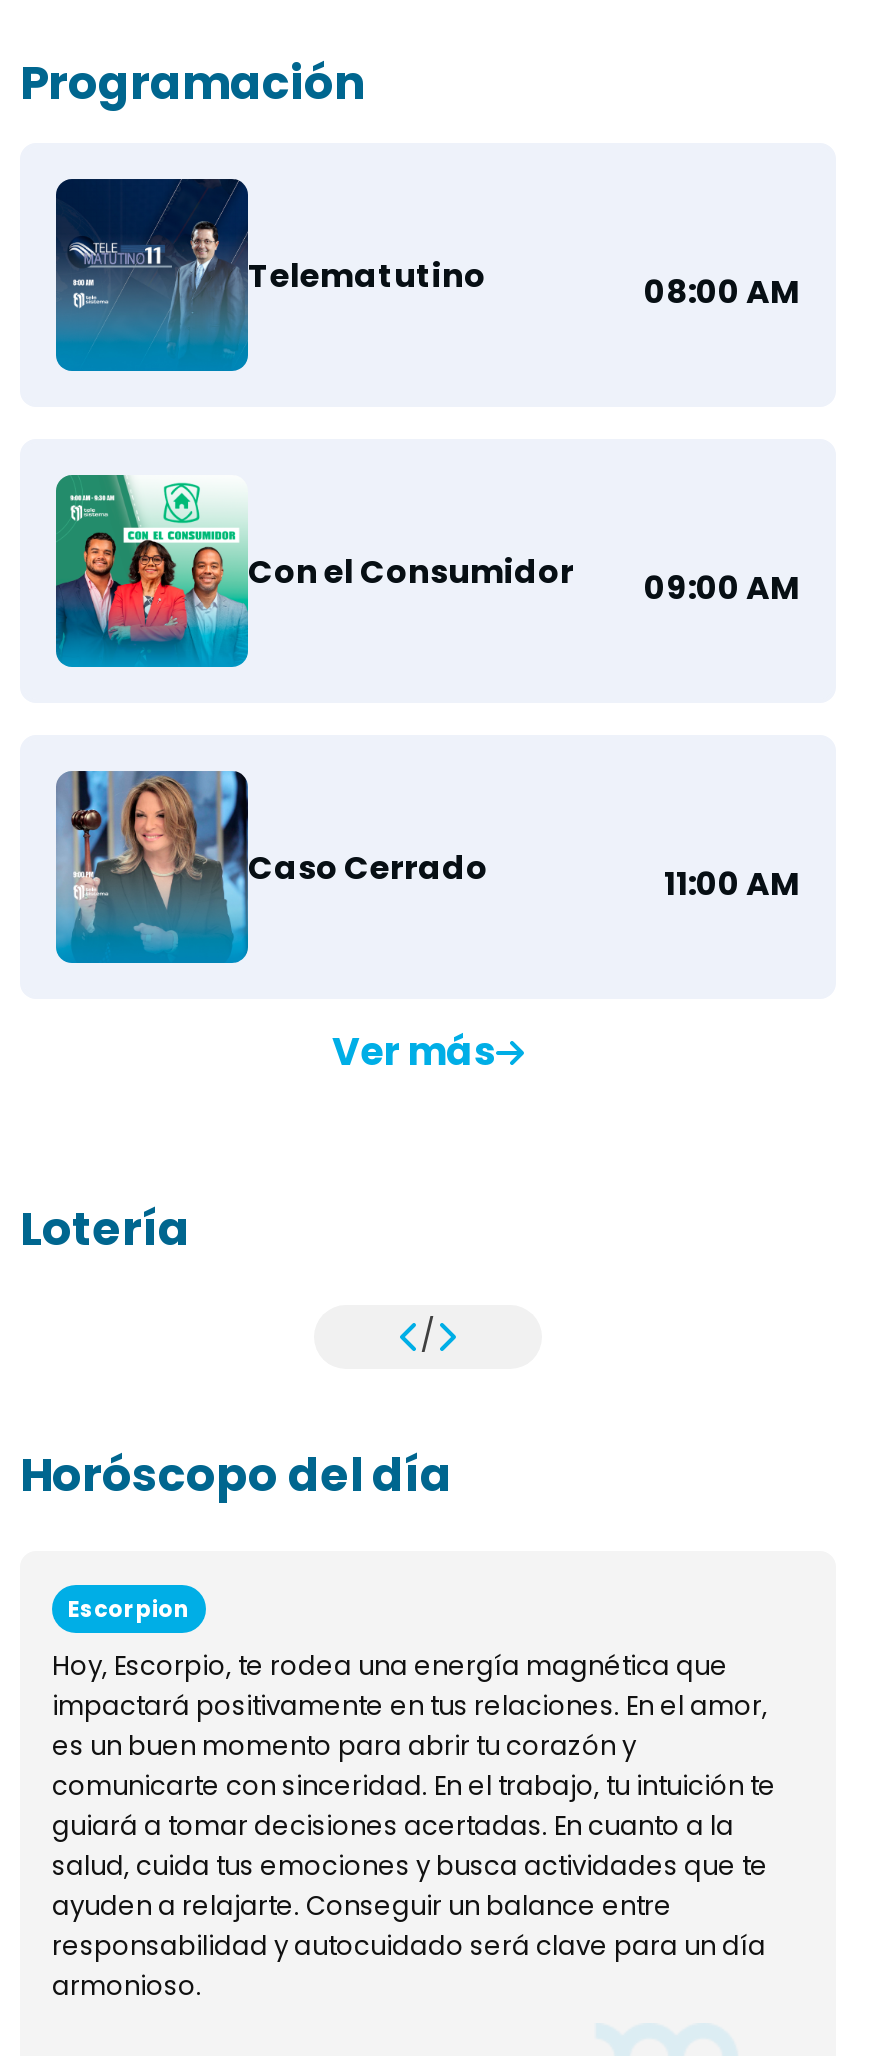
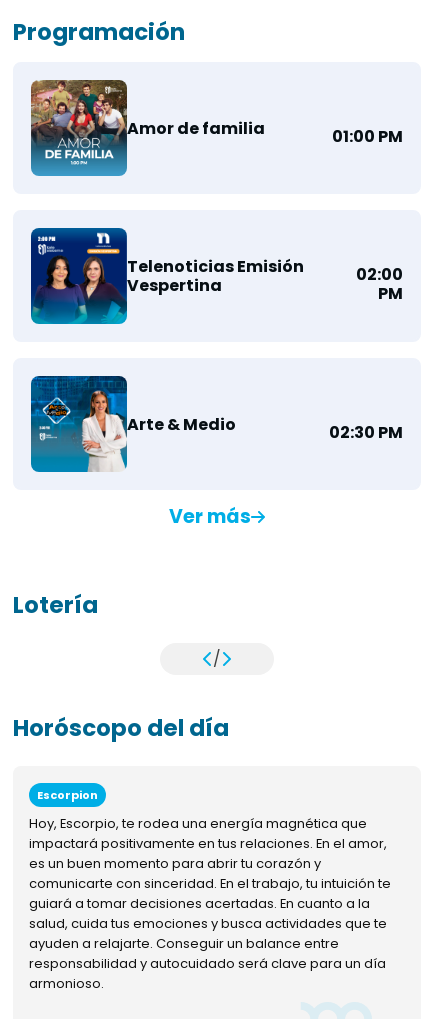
[54,177,800,369] [image] | Telematutino | 08:00 AM -> [30,79,403,176] [image] | Amor de familia | 01:00 PM
[54,475,800,655] [image] | Con el Consumidor | 09:00 AM -> [30,227,403,318] [image] | Telenoticias Emisión | Vespertina | 02:00 | PM
[56,769,800,965] [image] | Caso Cerrado | 11:00 AM -> [31,375,403,472] [image] | Arte & Medio | 02:30 PM

